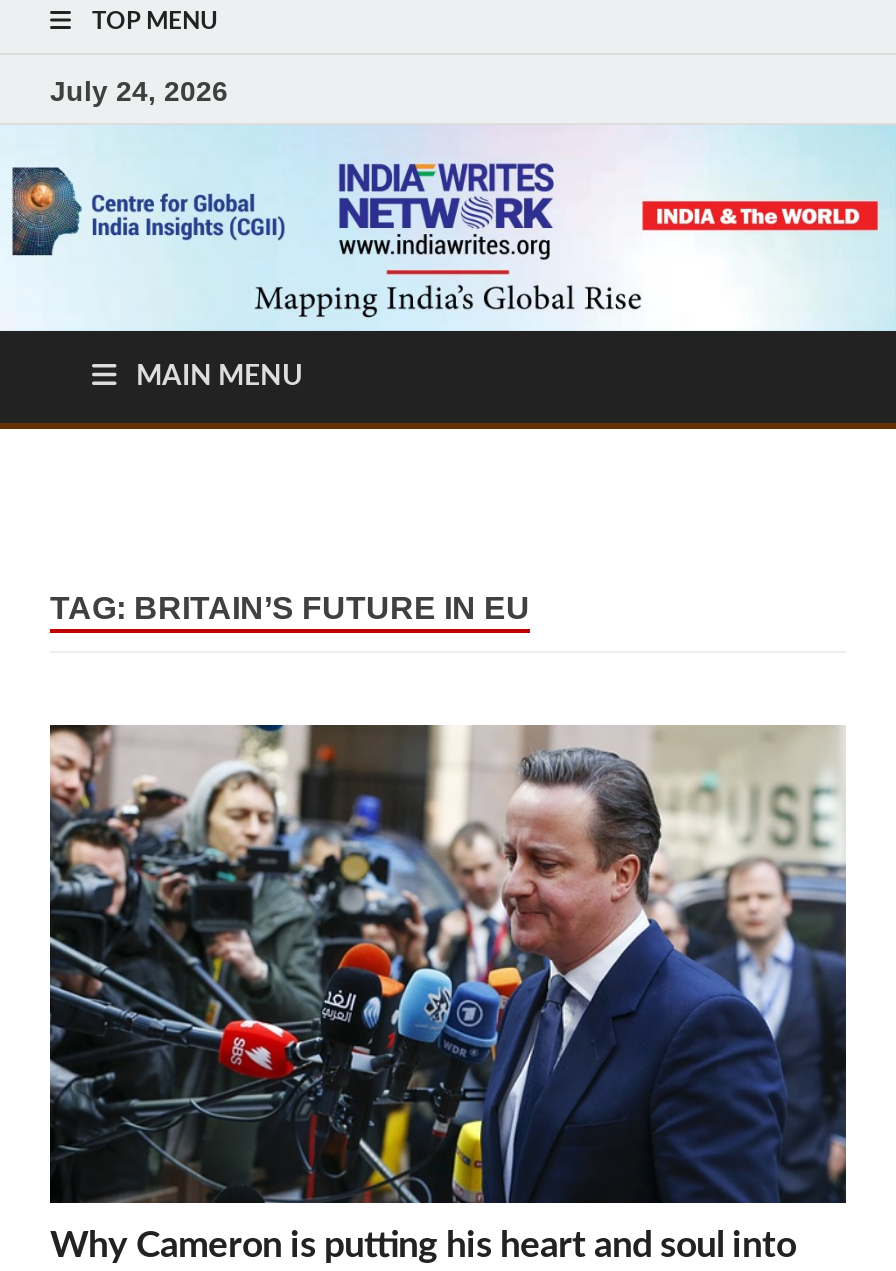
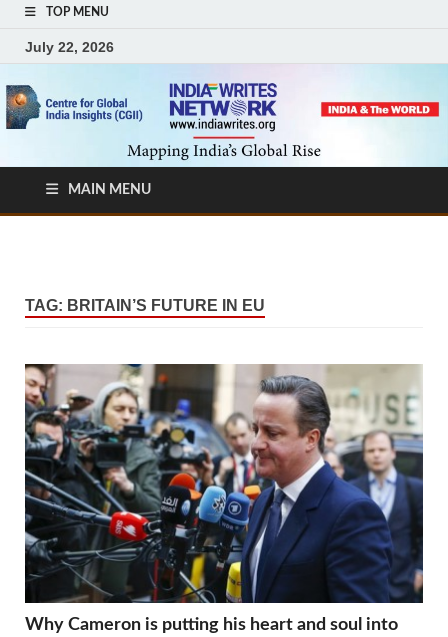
[50,74,228,106] July 24, 2026 -> [25,38,114,54] July 22, 2026

